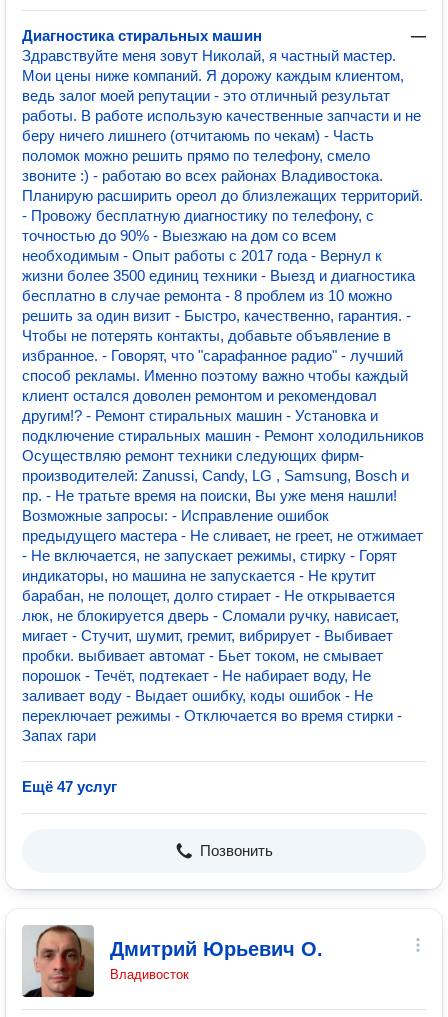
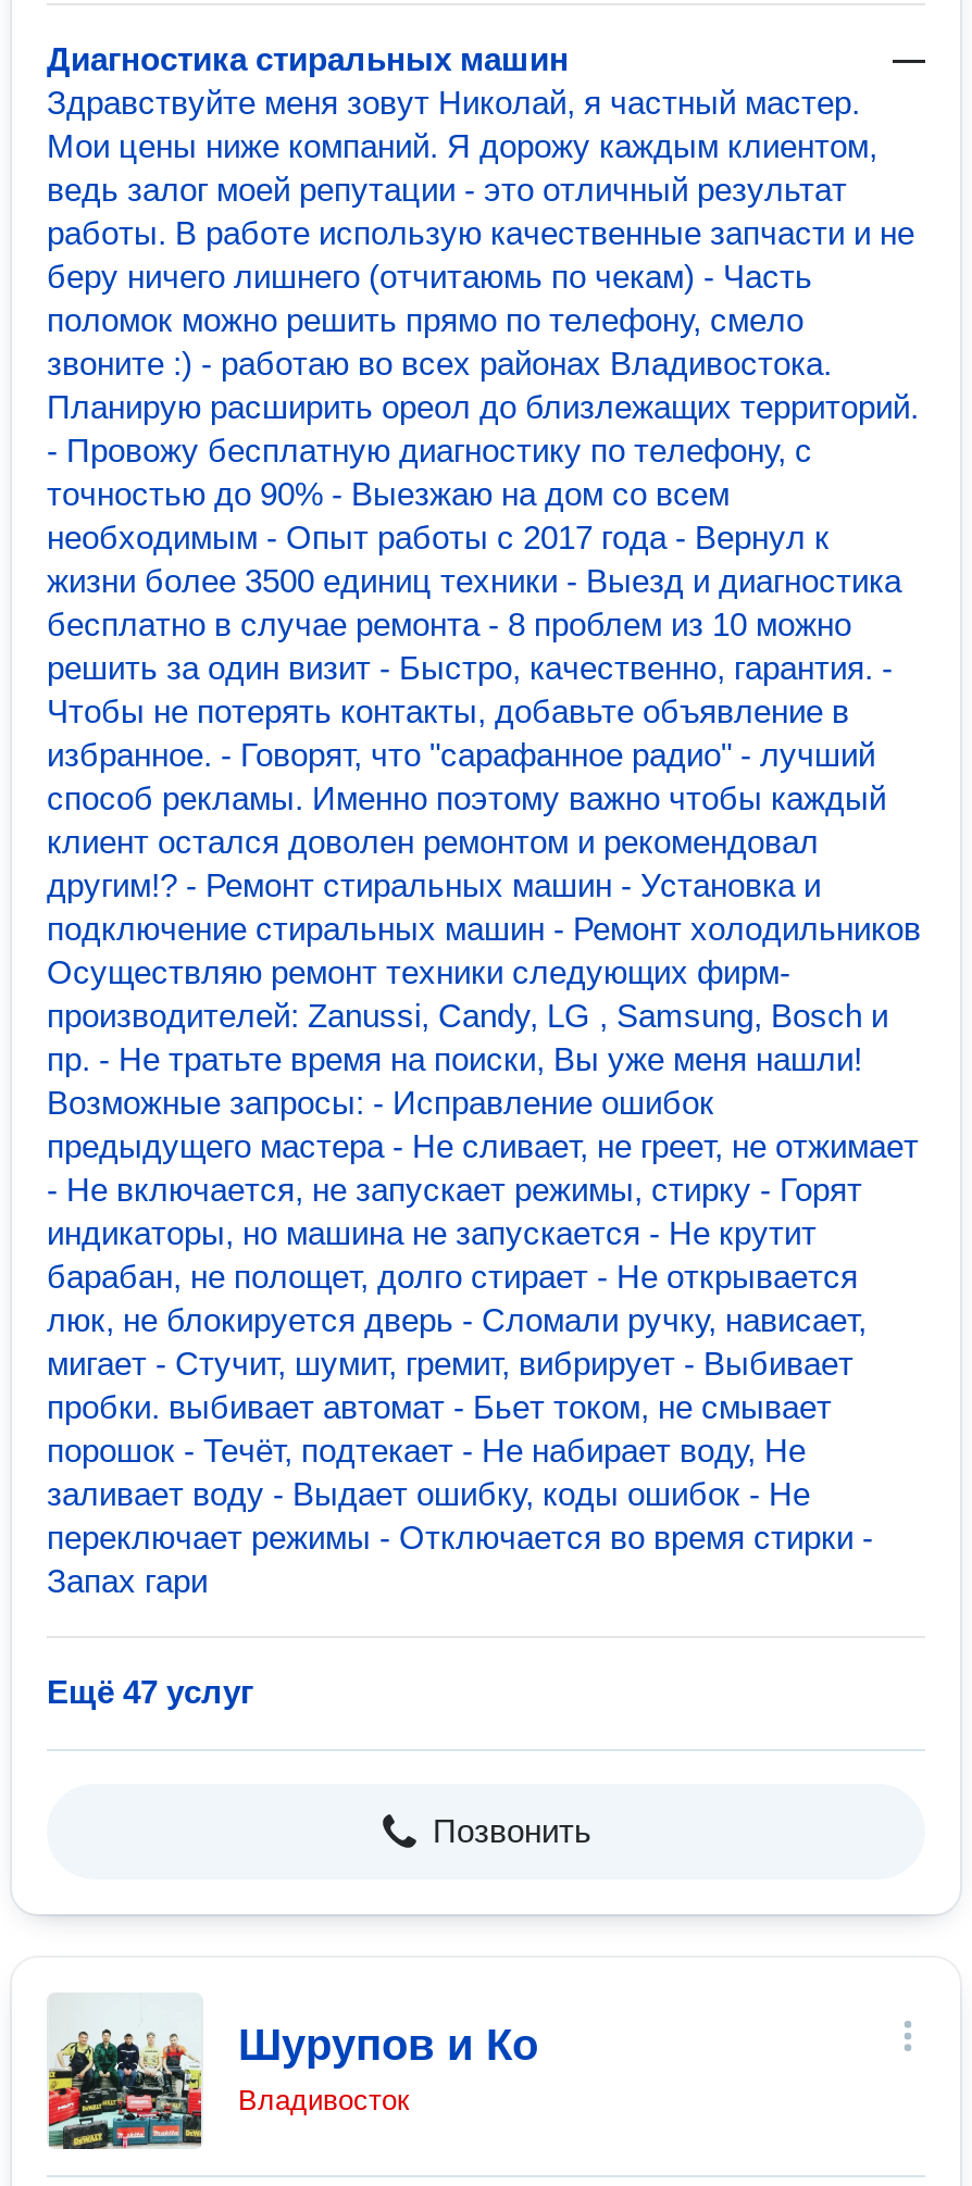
[22,924,323,998] [image] | Дмитрий Юрьевич О. -> [47,1993,538,2151] [image] | Шурупов и Ко

